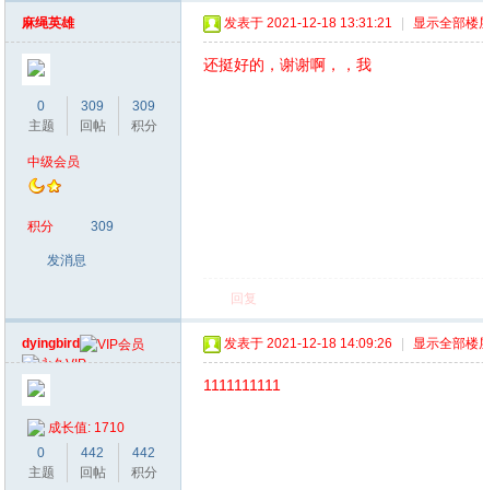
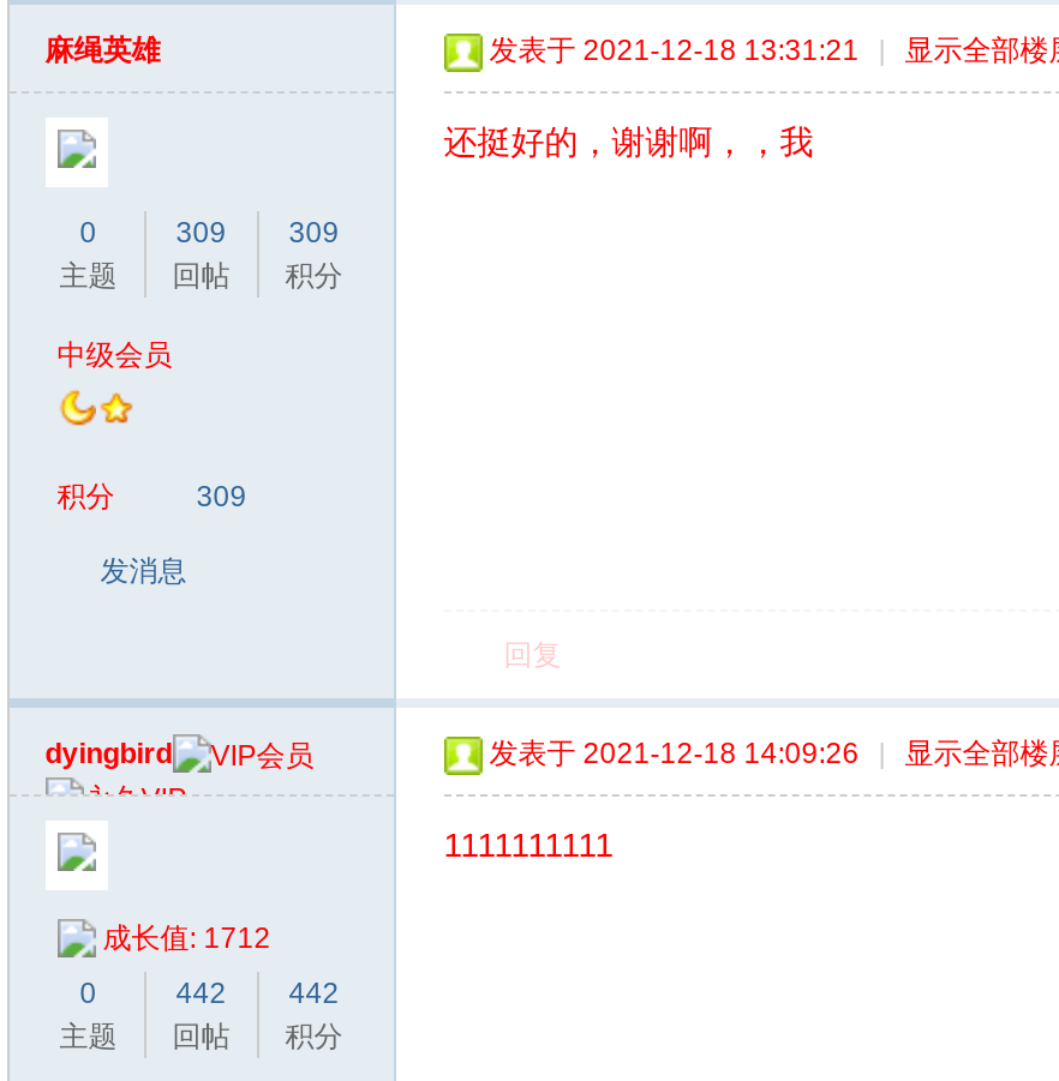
[48,420,124,435] 成长值: 1710 -> [103,921,271,955] 成长值: 1712

